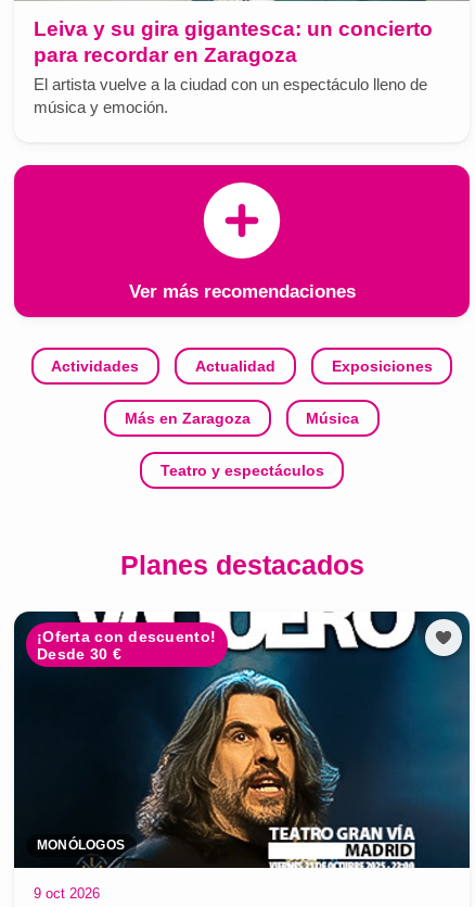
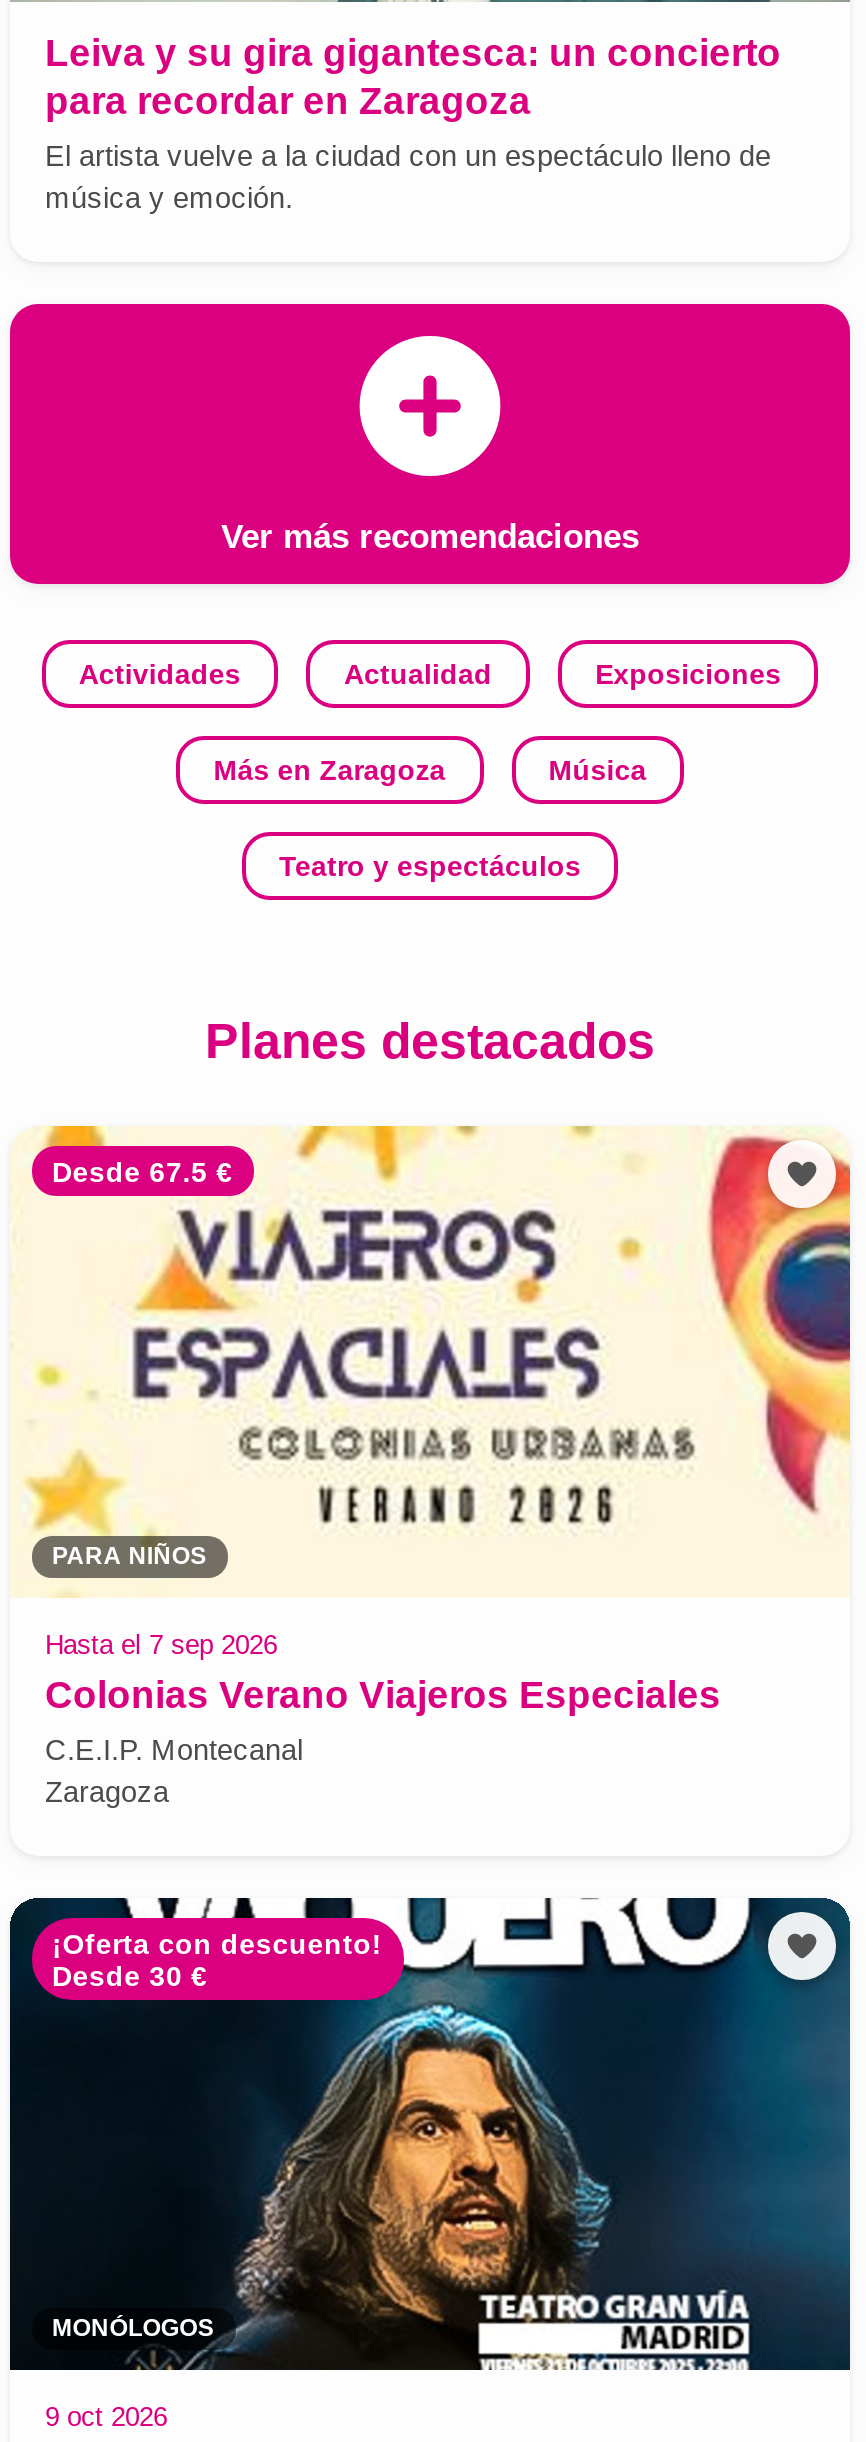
none -> [10,1124,852,1598] [image] | Desde 67.5 €
none -> [45,1542,721,1808] PARA NIÑOS | Hasta el 7 sep 2026 | Colonias Verano Viajeros Especiales | C.E.I.P. Montecanal | Zaragoza

